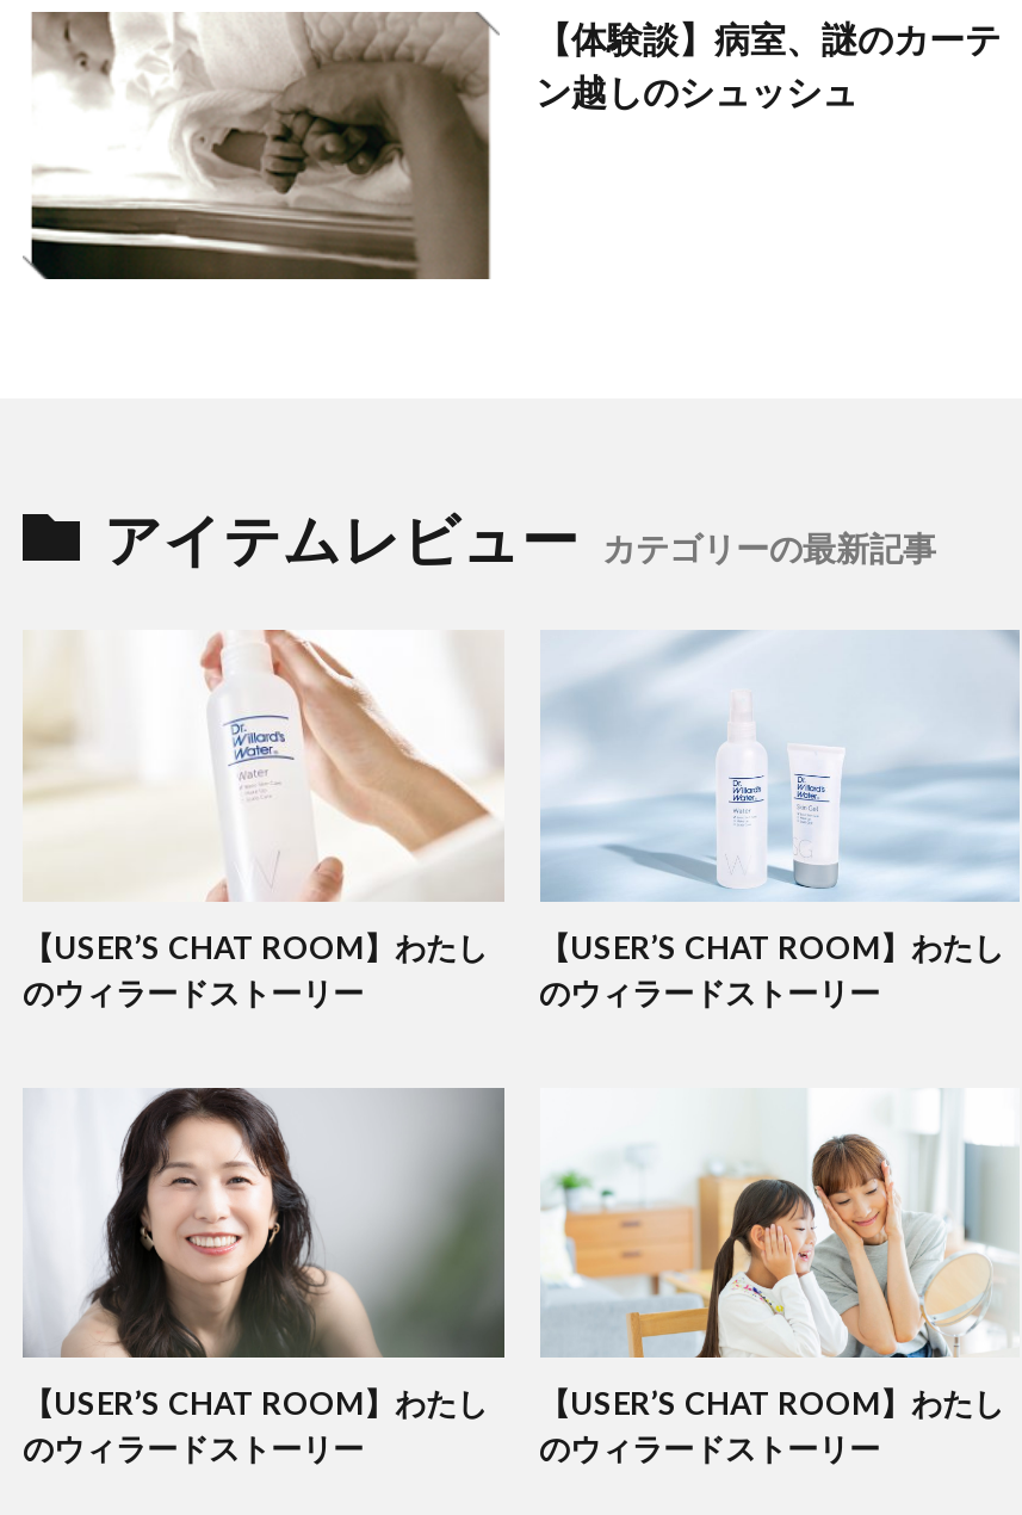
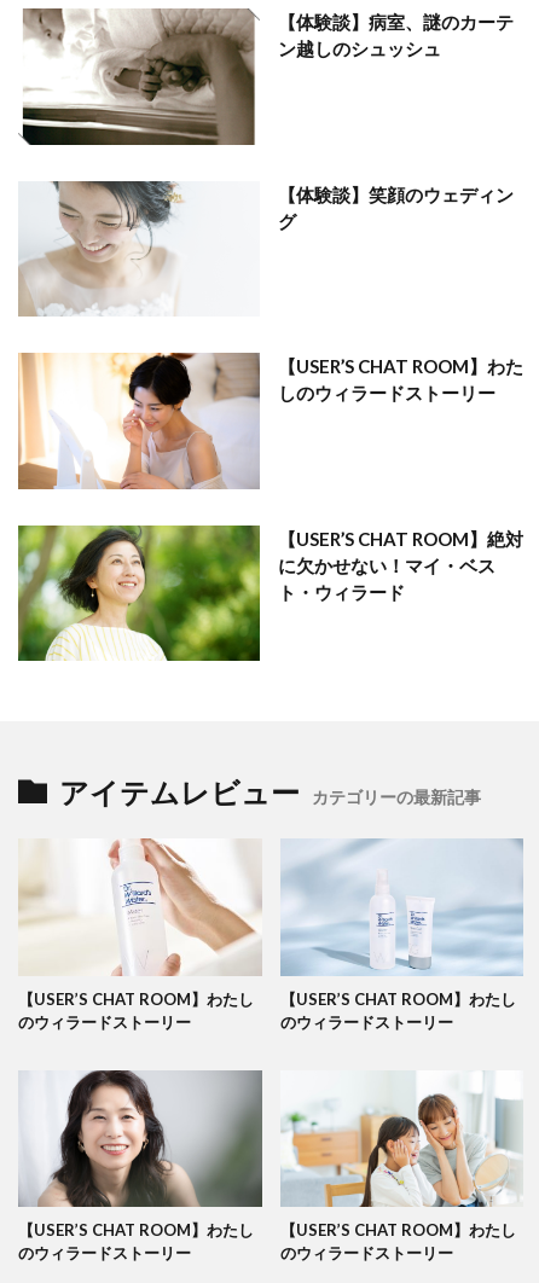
none -> [17,524,523,662] [image] | 【USER’S CHAT ROOM】絶対 | に欠かせない！マイ・ベス | ト・ウィラード
none -> [17,353,58,489] [image]
none -> [18,180,185,317] [image]
none -> [89,352,523,489] [image] | 【USER’S CHAT ROOM】わた | しのウィラードストーリー
none -> [278,183,514,232] 【体験談】笑顔のウェディン | グ

